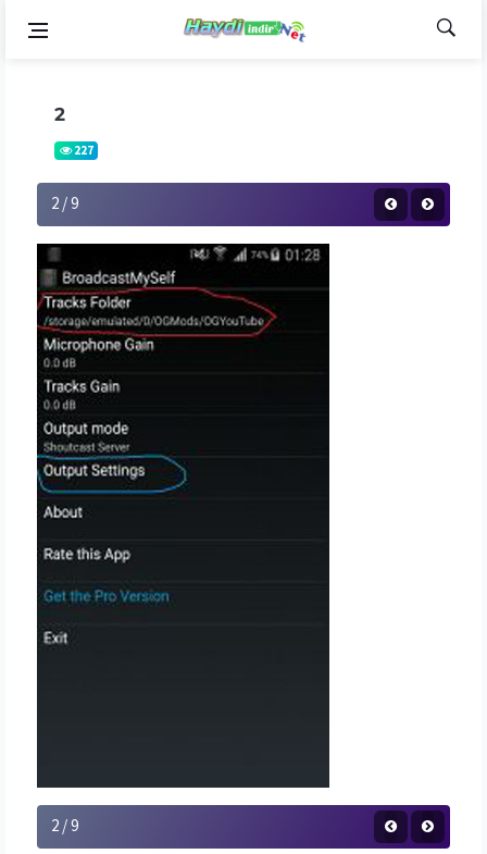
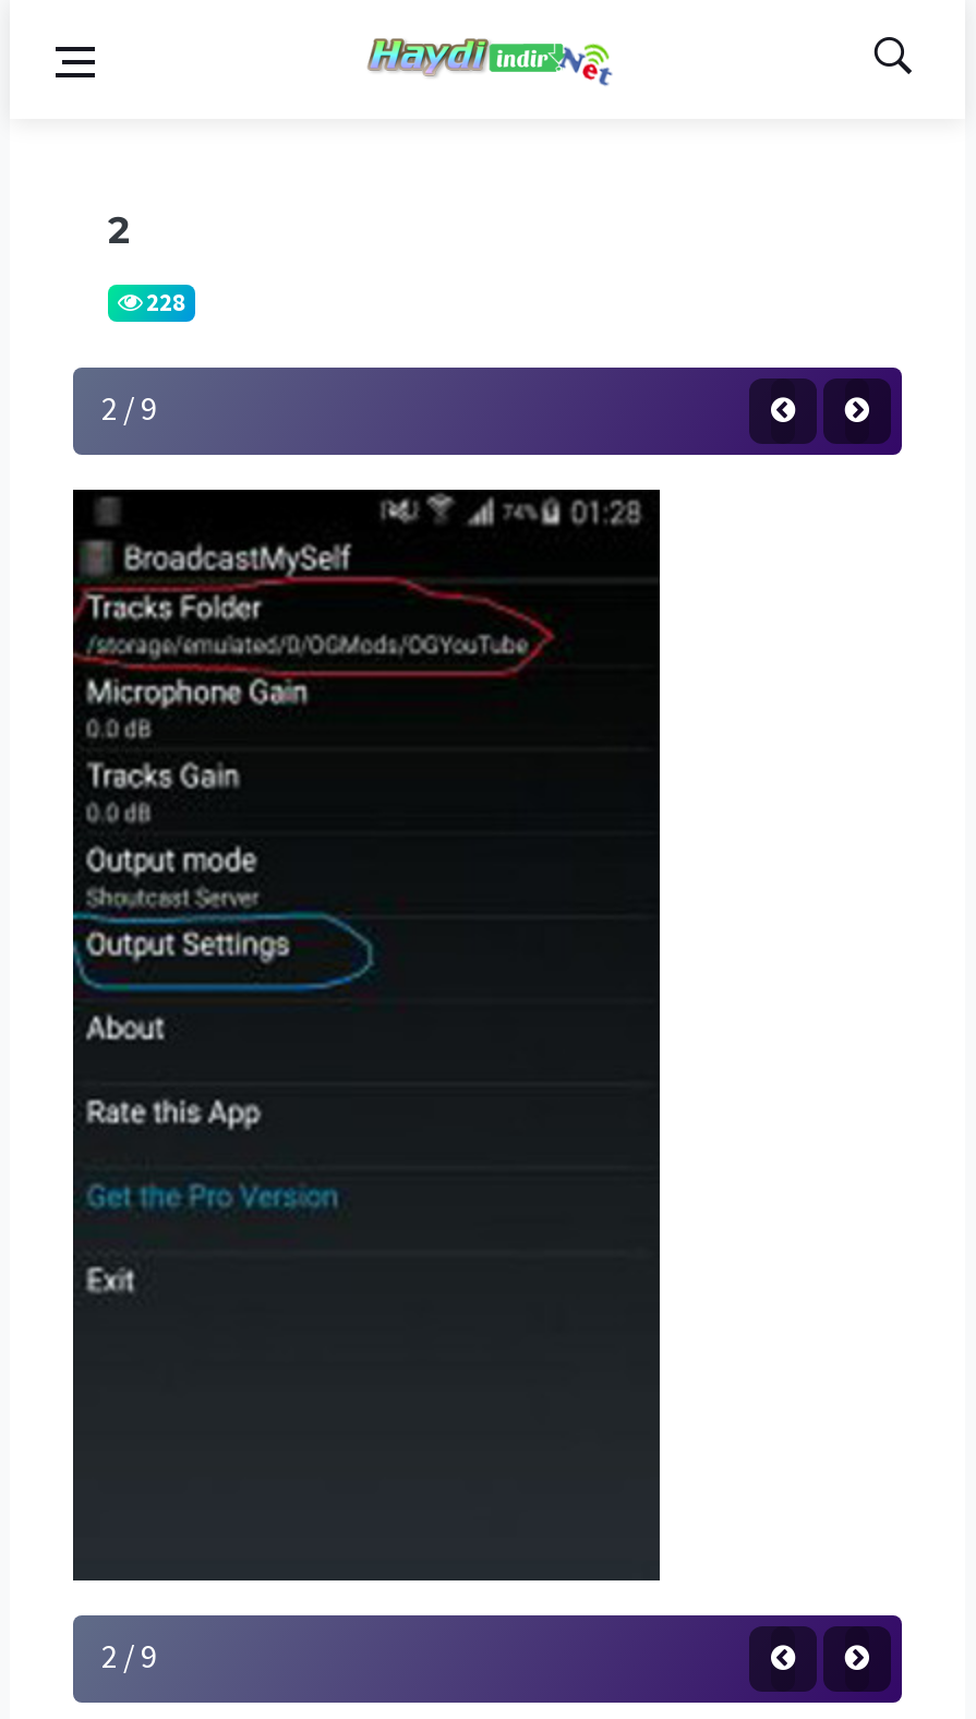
[71,143,93,158] 227 -> [142,287,185,317] 228

